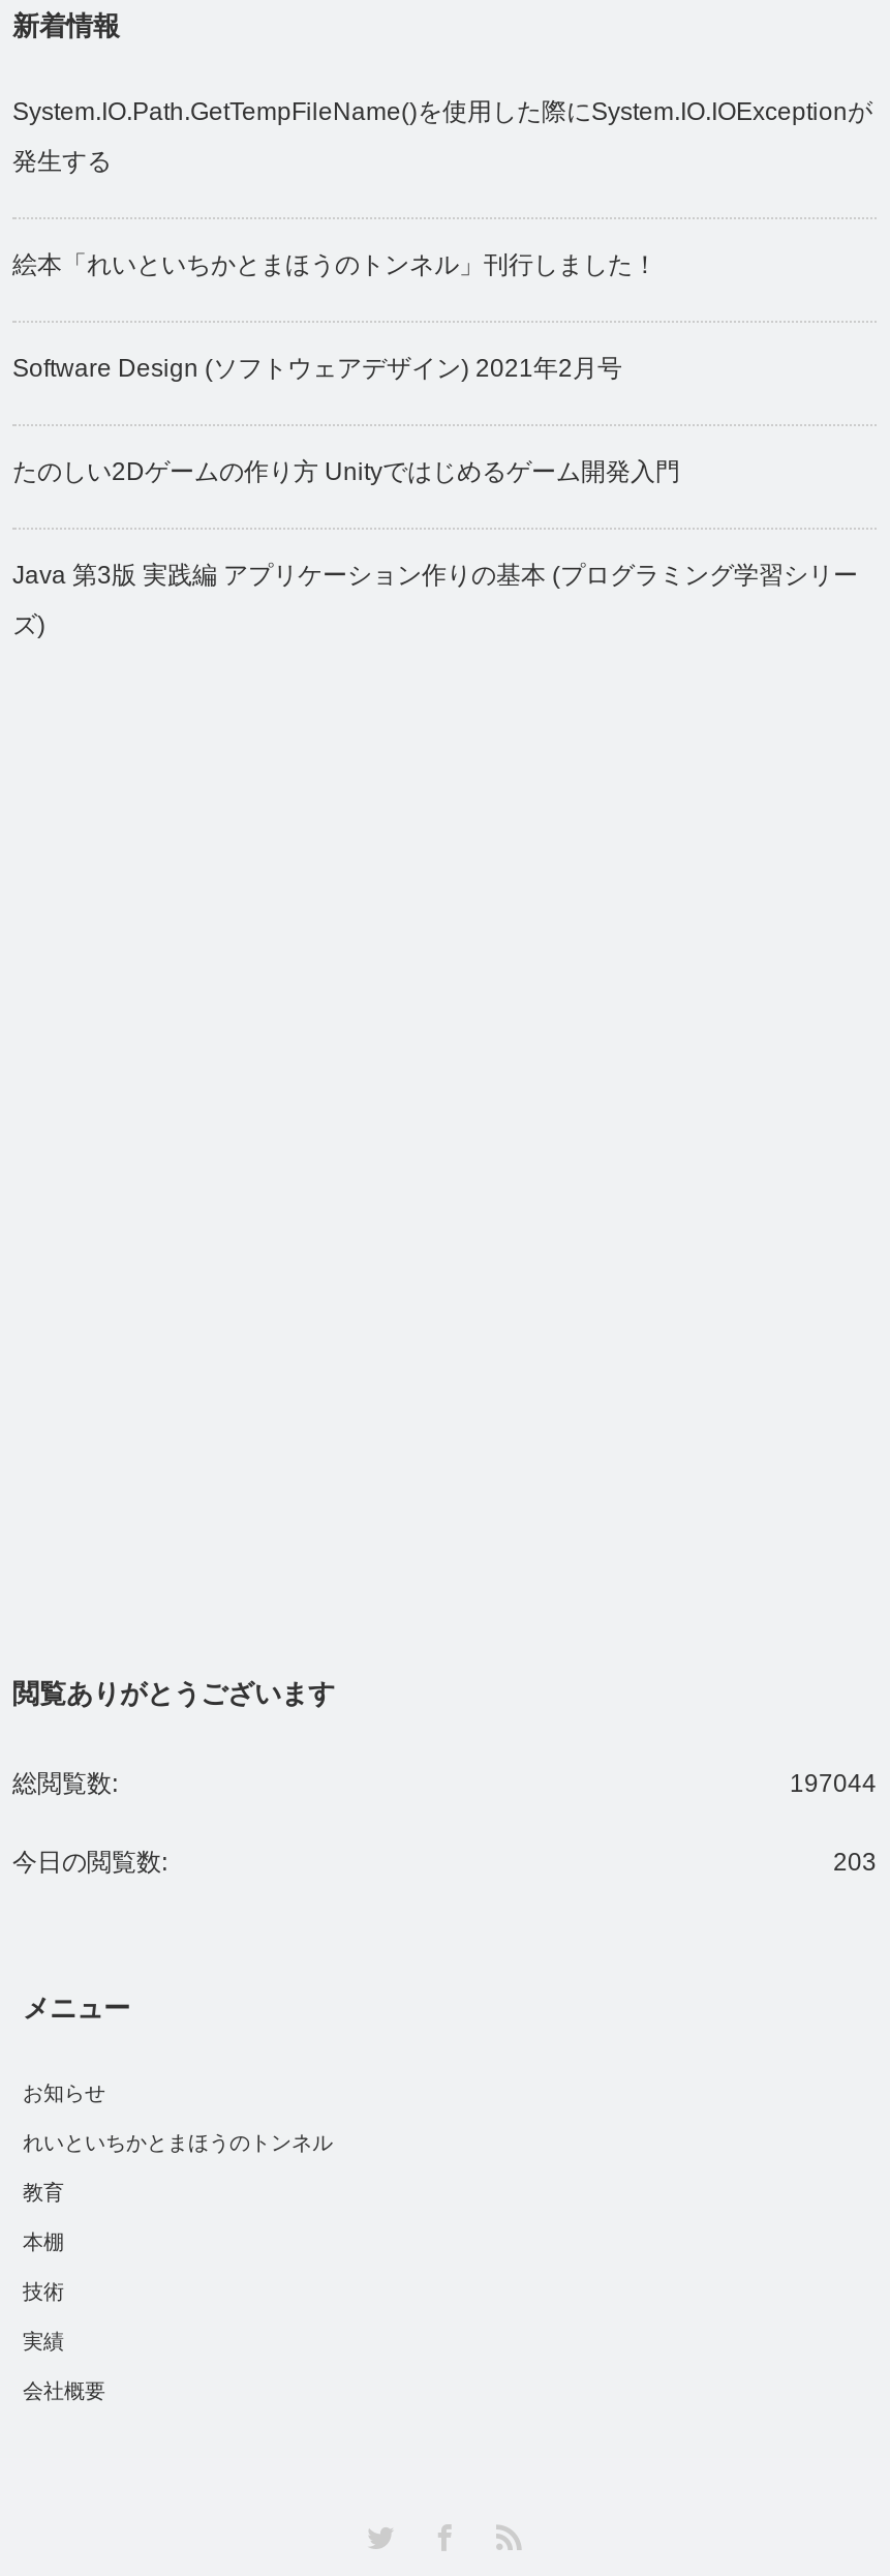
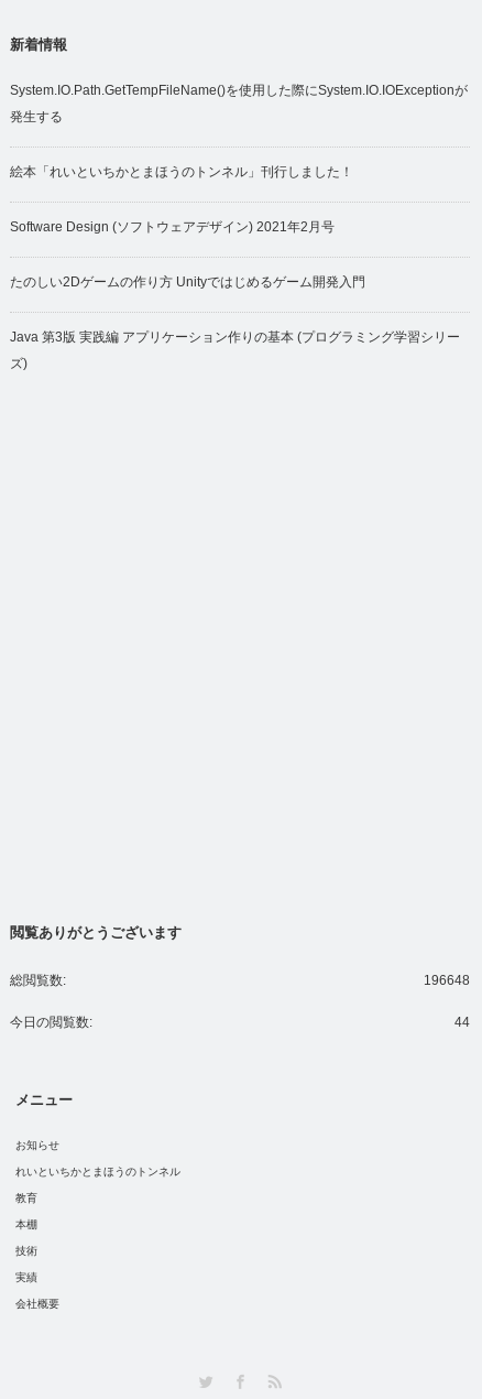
[790,1768,877,1797] 197044 -> [424,972,470,988] 196648
[833,1847,877,1876] 203 -> [454,1014,470,1030] 44

